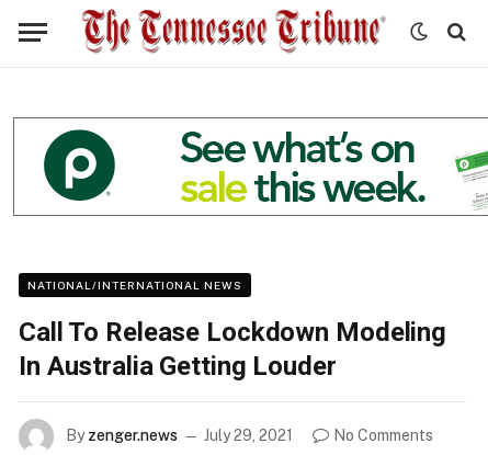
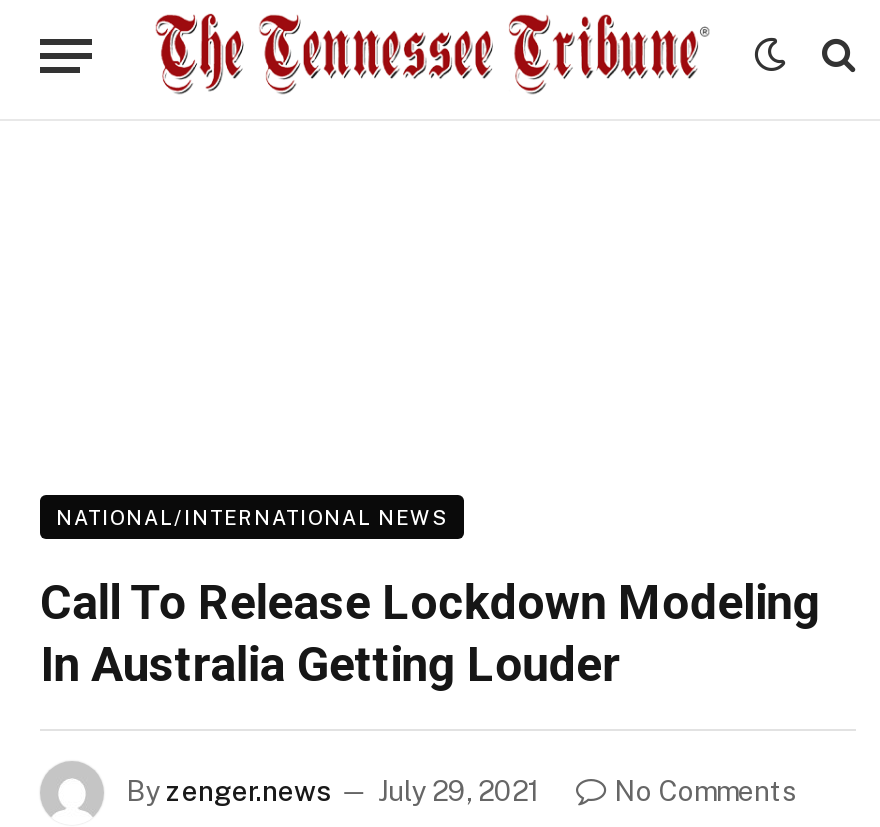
[12,116,485,217] [image] -> none

